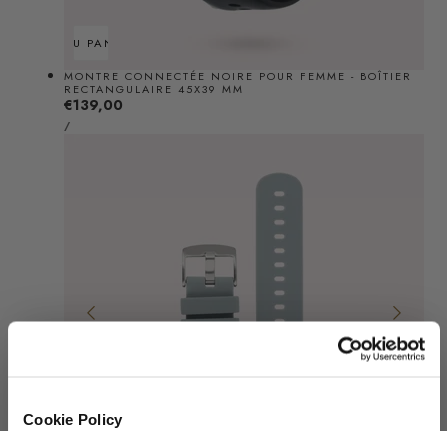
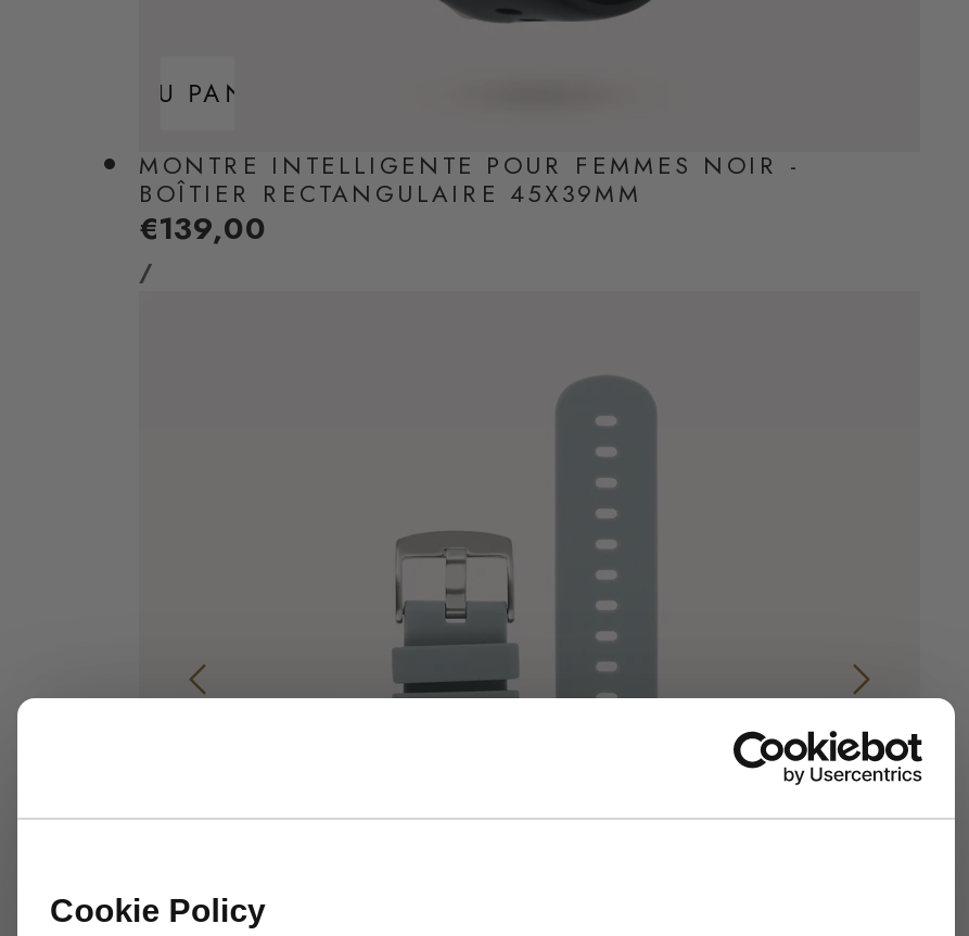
[64,68,412,97] MONTRE CONNECTÉE NOIRE POUR FEMME - BOÎTIER | RECTANGULAIRE 45X39 MM -> [139,148,799,211] MONTRE INTELLIGENTE POUR FEMMES NOIR - | BOÎTIER RECTANGULAIRE 45X39MM

